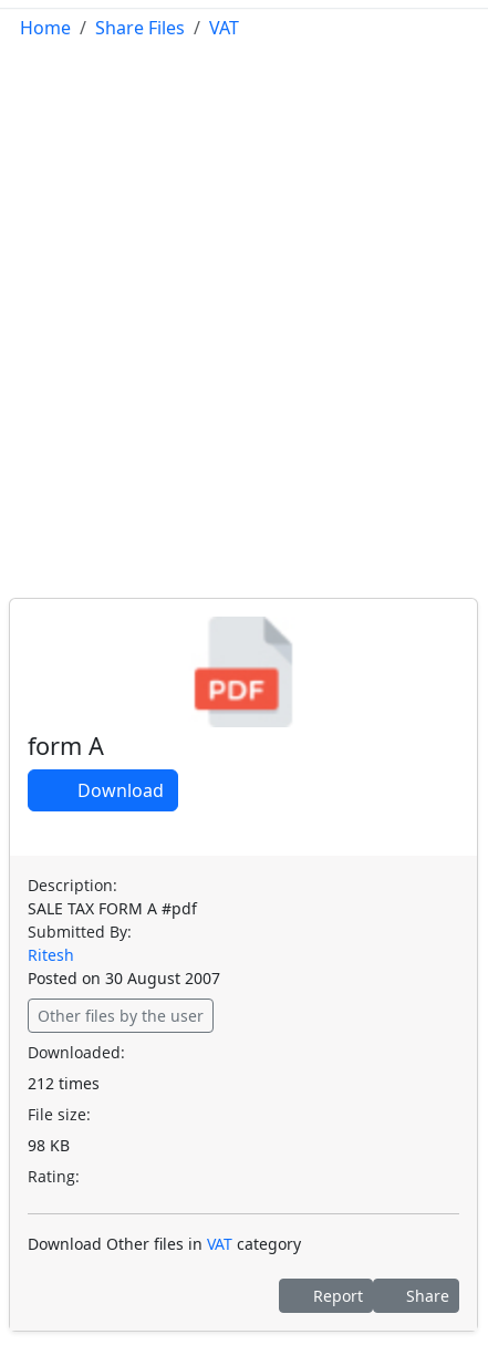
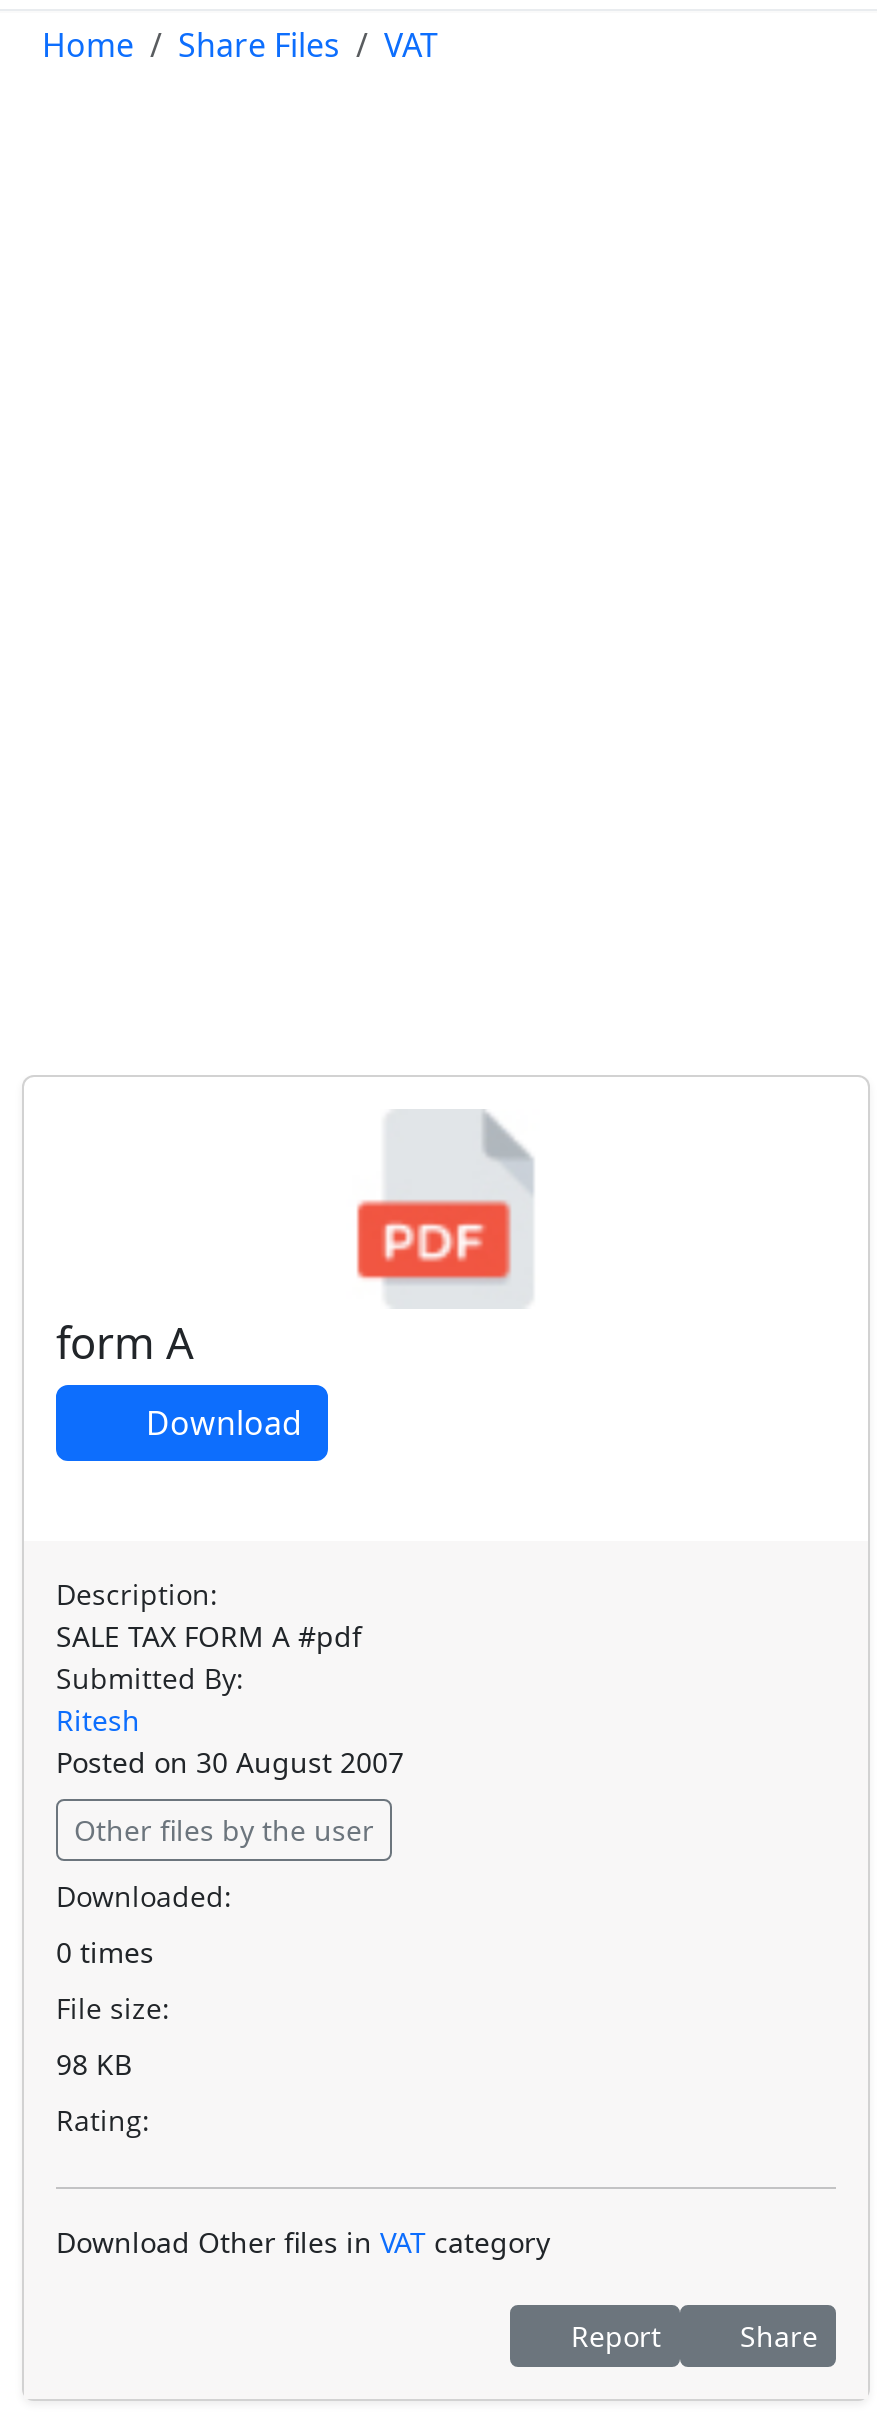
[28,1073,100,1094] 212 times -> [56,1933,154,1971] 0 times

